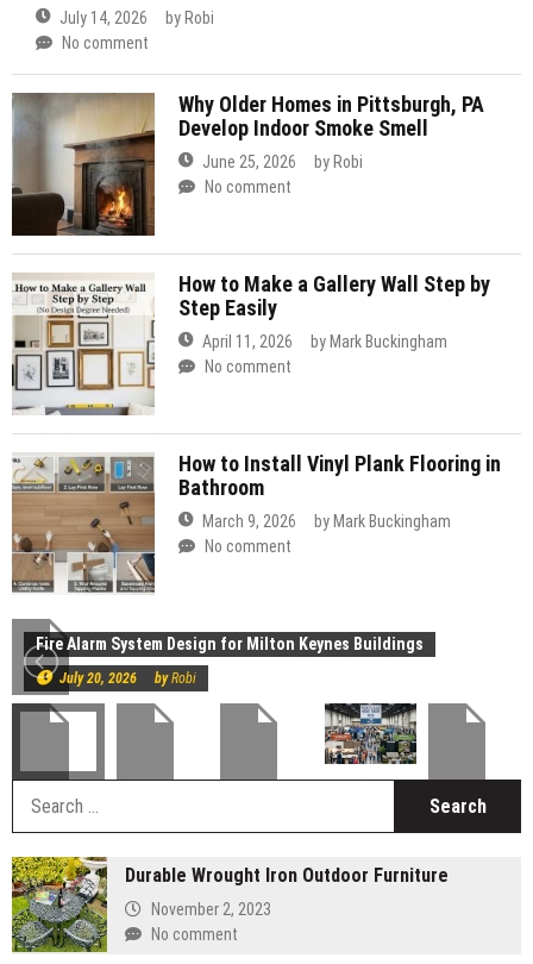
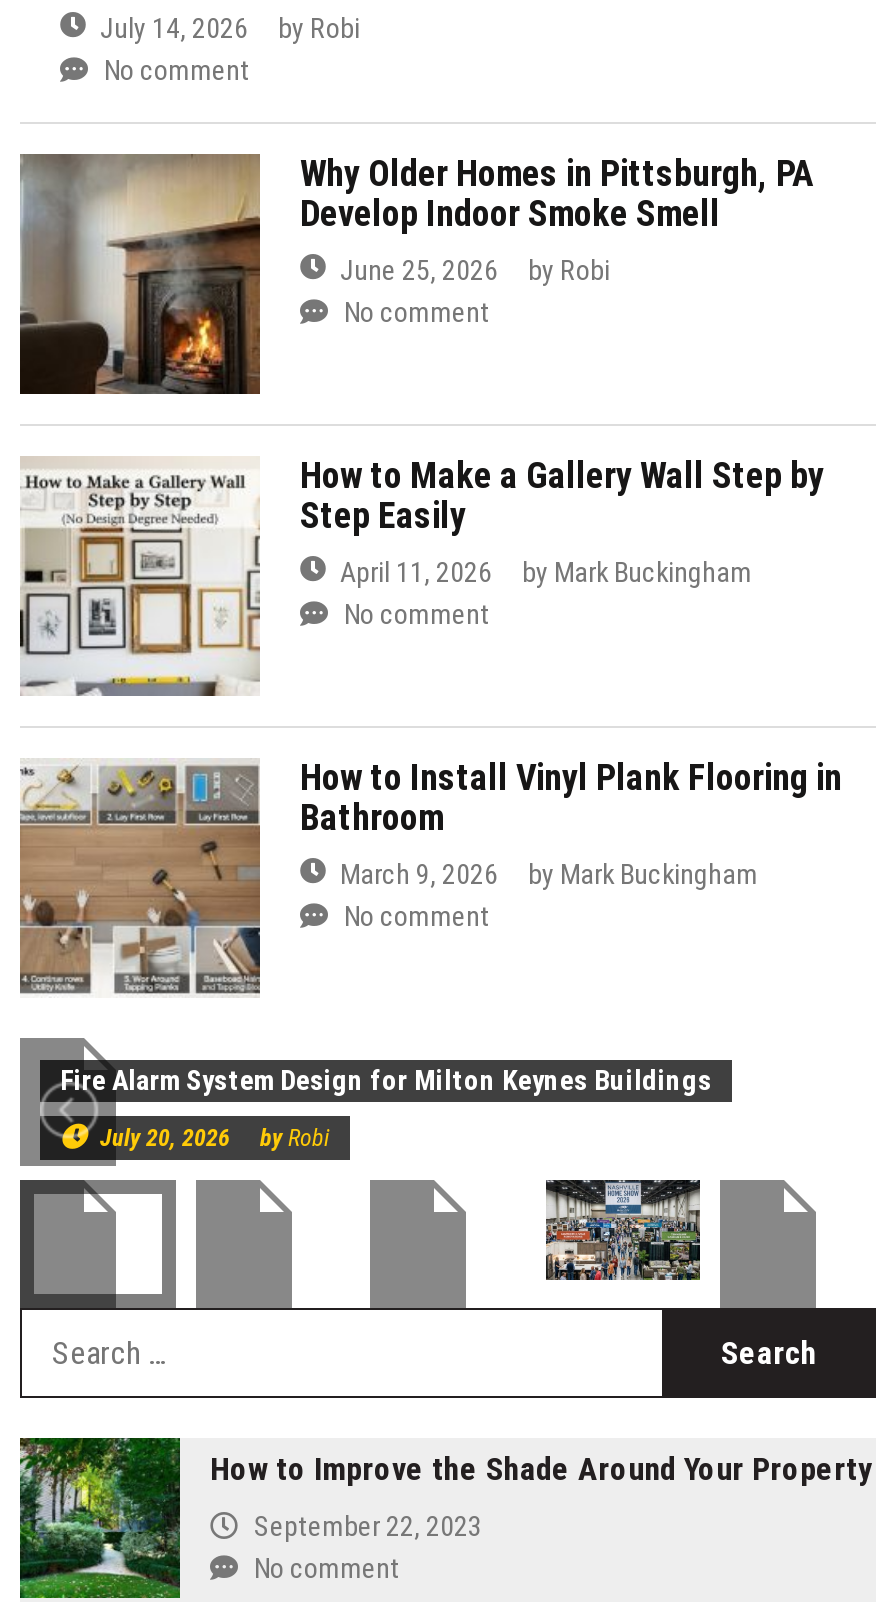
[11,856,449,953] [image] | Durable Wrought Iron Outdoor Furniture -> [18,1436,872,1600] [image] | How to Improve the Shade Around Your Property
[151,899,271,918] November 2, 2023 -> [254,1509,482,1541] September 22, 2023

